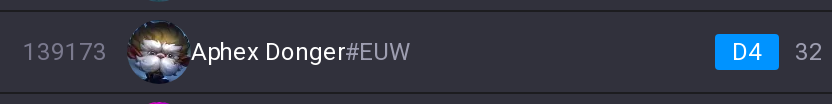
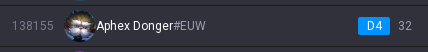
[23,38,107,66] 139173 -> [12,19,54,33] 138155

